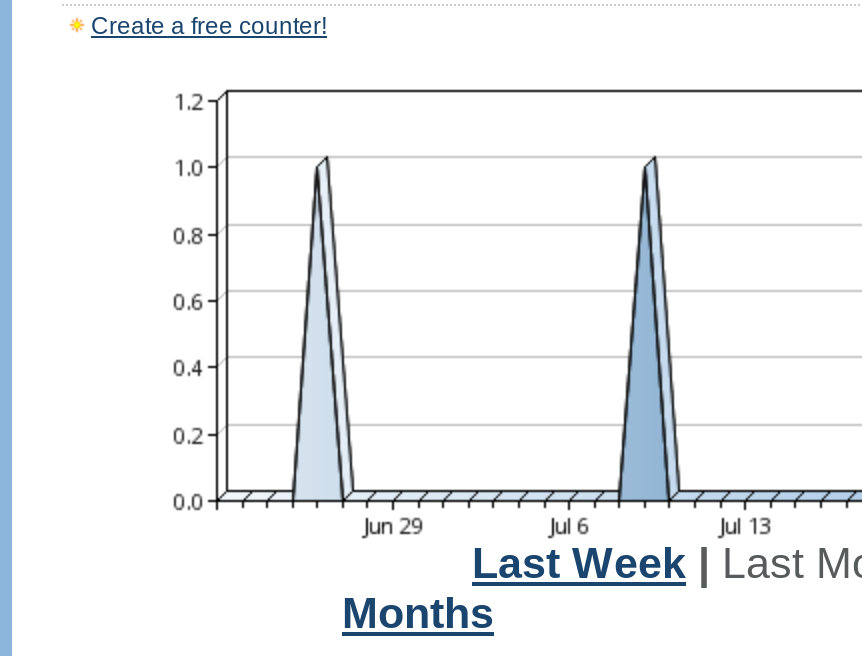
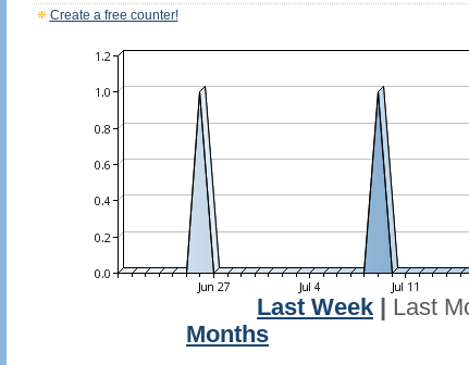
[288,154,404,502] [image] -> [158,85,221,274] [image]
[614,154,732,502] [image] -> [335,85,399,274] [image]

